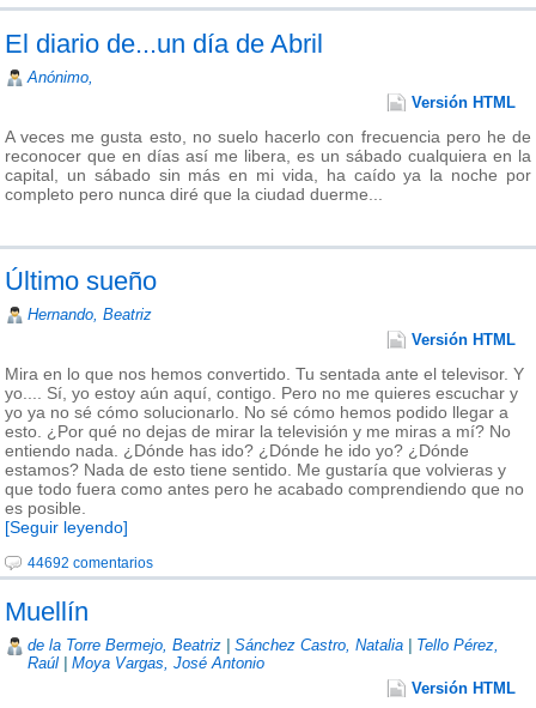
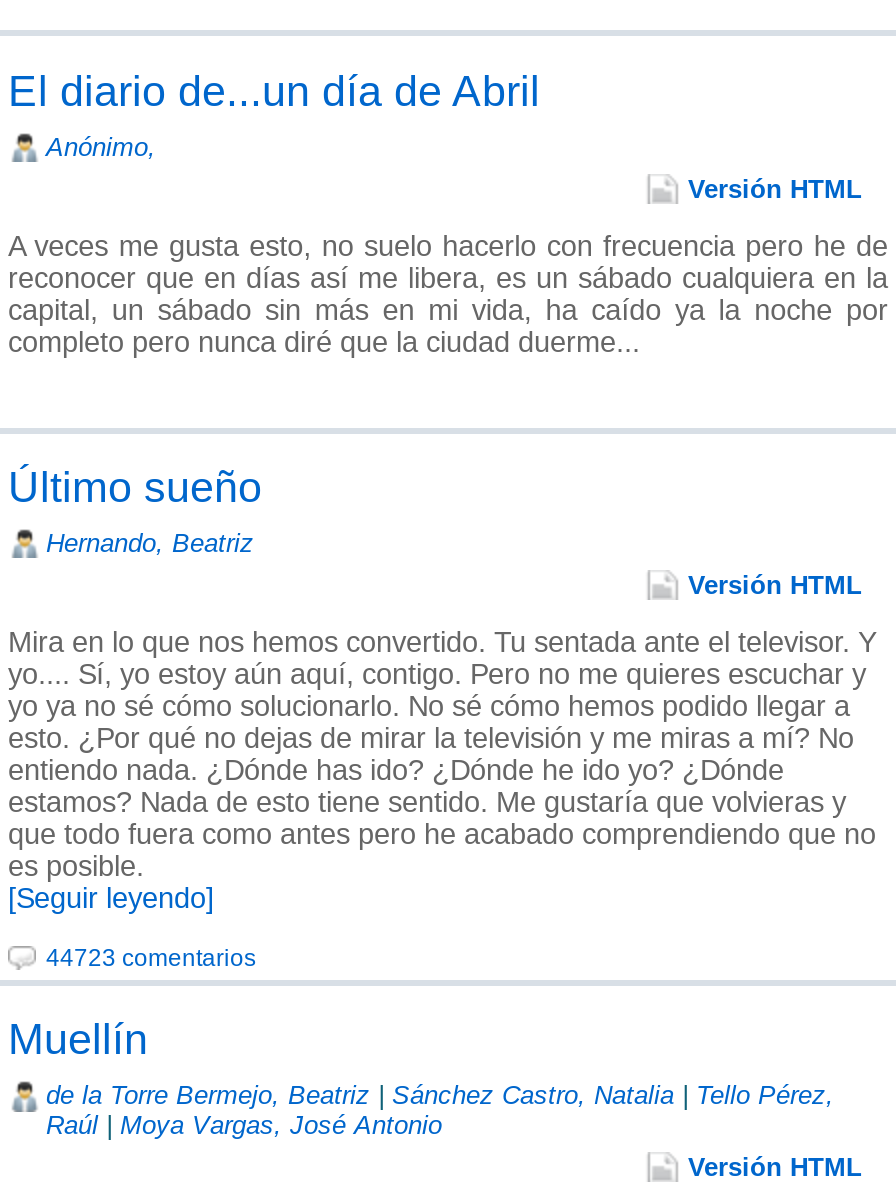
[28,554,153,571] 44692 comentarios -> [46,943,256,971] 44723 comentarios

